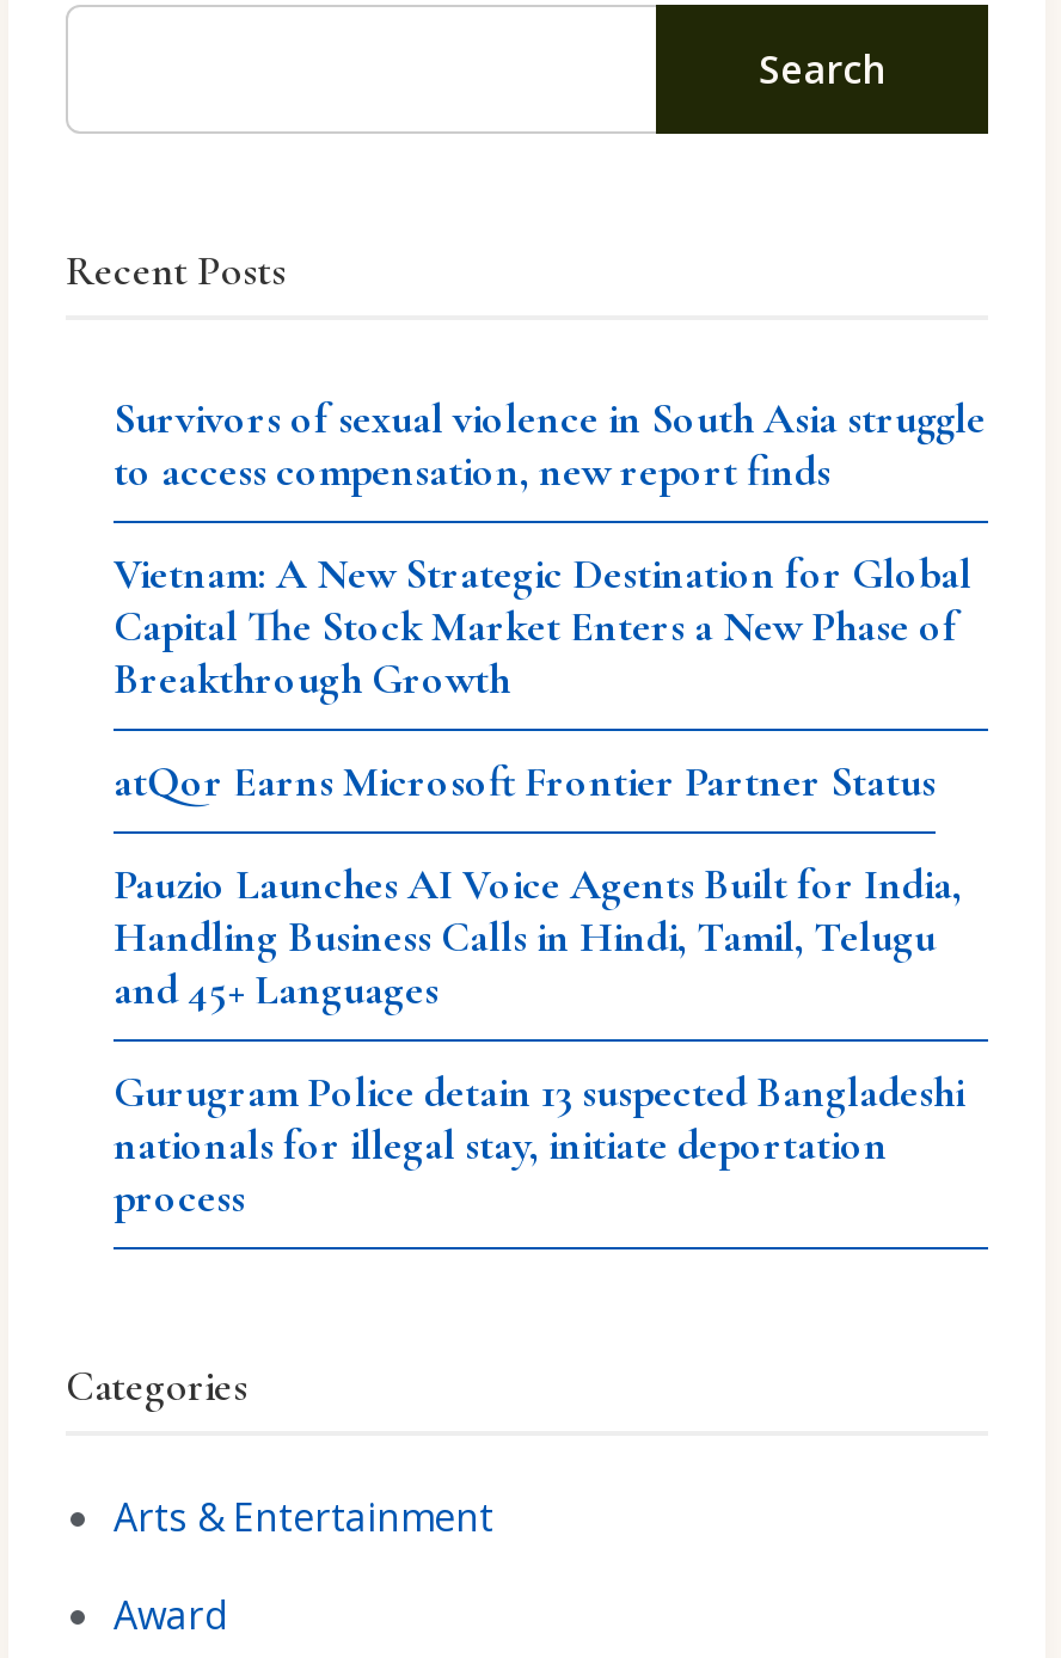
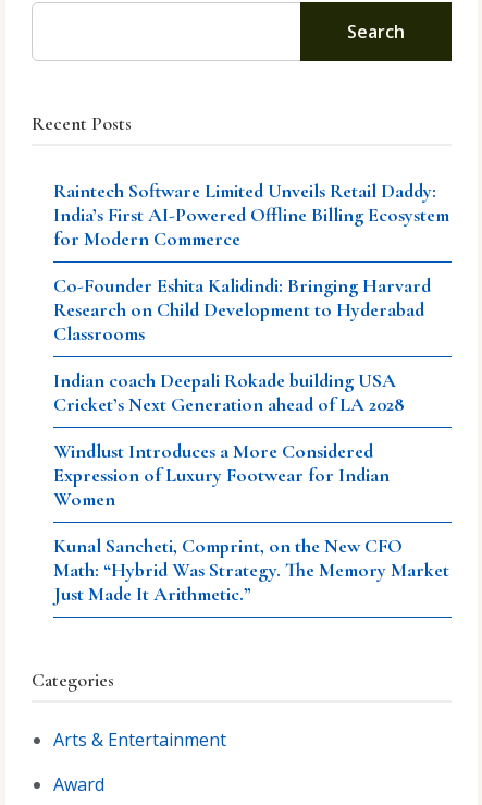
[114,391,986,496] Survivors of sexual violence in South Asia struggle | to access compensation, new report finds -> [53,178,449,250] Raintech Software Limited Unveils Retail Daddy: | India’s First AI-Powered Offline Billing Ecosystem | for Modern Commerce
[114,546,971,704] Vietnam: A New Strategic Destination for Global | Capital The Stock Market Enters a New Phase of | Breakthrough Growth -> [53,273,431,345] Co-Founder Eshita Kalidindi: Bringing Harvard | Research on Child Development to Hyderabad | Classrooms
[114,754,936,807] atQor Earns Microsoft Frontier Partner Status -> [53,368,404,416] Indian coach Deepali Rokade building USA | Cricket’s Next Generation ahead of LA 2028
[114,857,962,1014] Pauzio Launches AI Voice Agents Built for India, | Handling Business Calls in Hindi, Tamil, Telugu | and 45+ Languages -> [53,439,390,510] Windlust Introduces a More Considered | Expression of Luxury Footwear for Indian | Women
[114,1065,964,1222] Gurugram Police detain 13 suspected Bangladeshi | nationals for illegal stay, initiate deportation | process -> [53,533,449,605] Kunal Sancheti, Comprint, on the New CFO | Math: “Hybrid Was Strategy. The Memory Market | Just Made It Arithmetic.”

